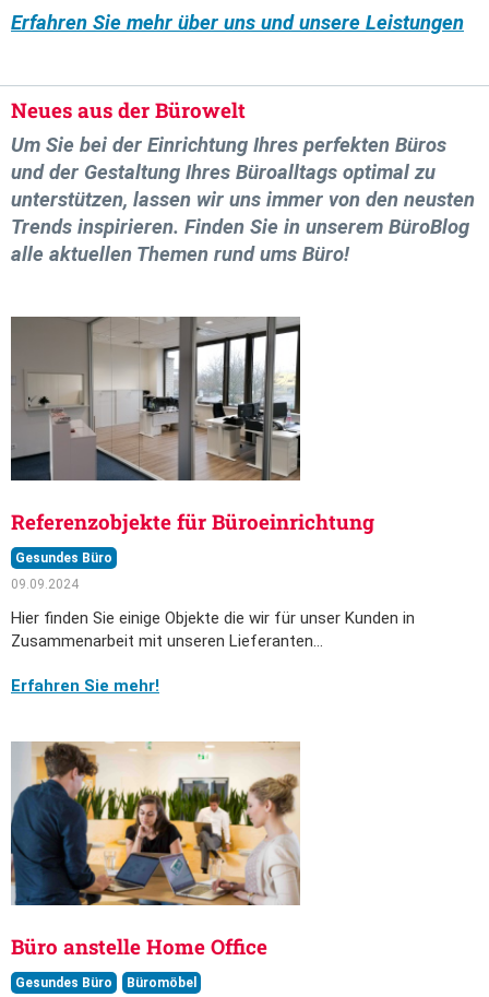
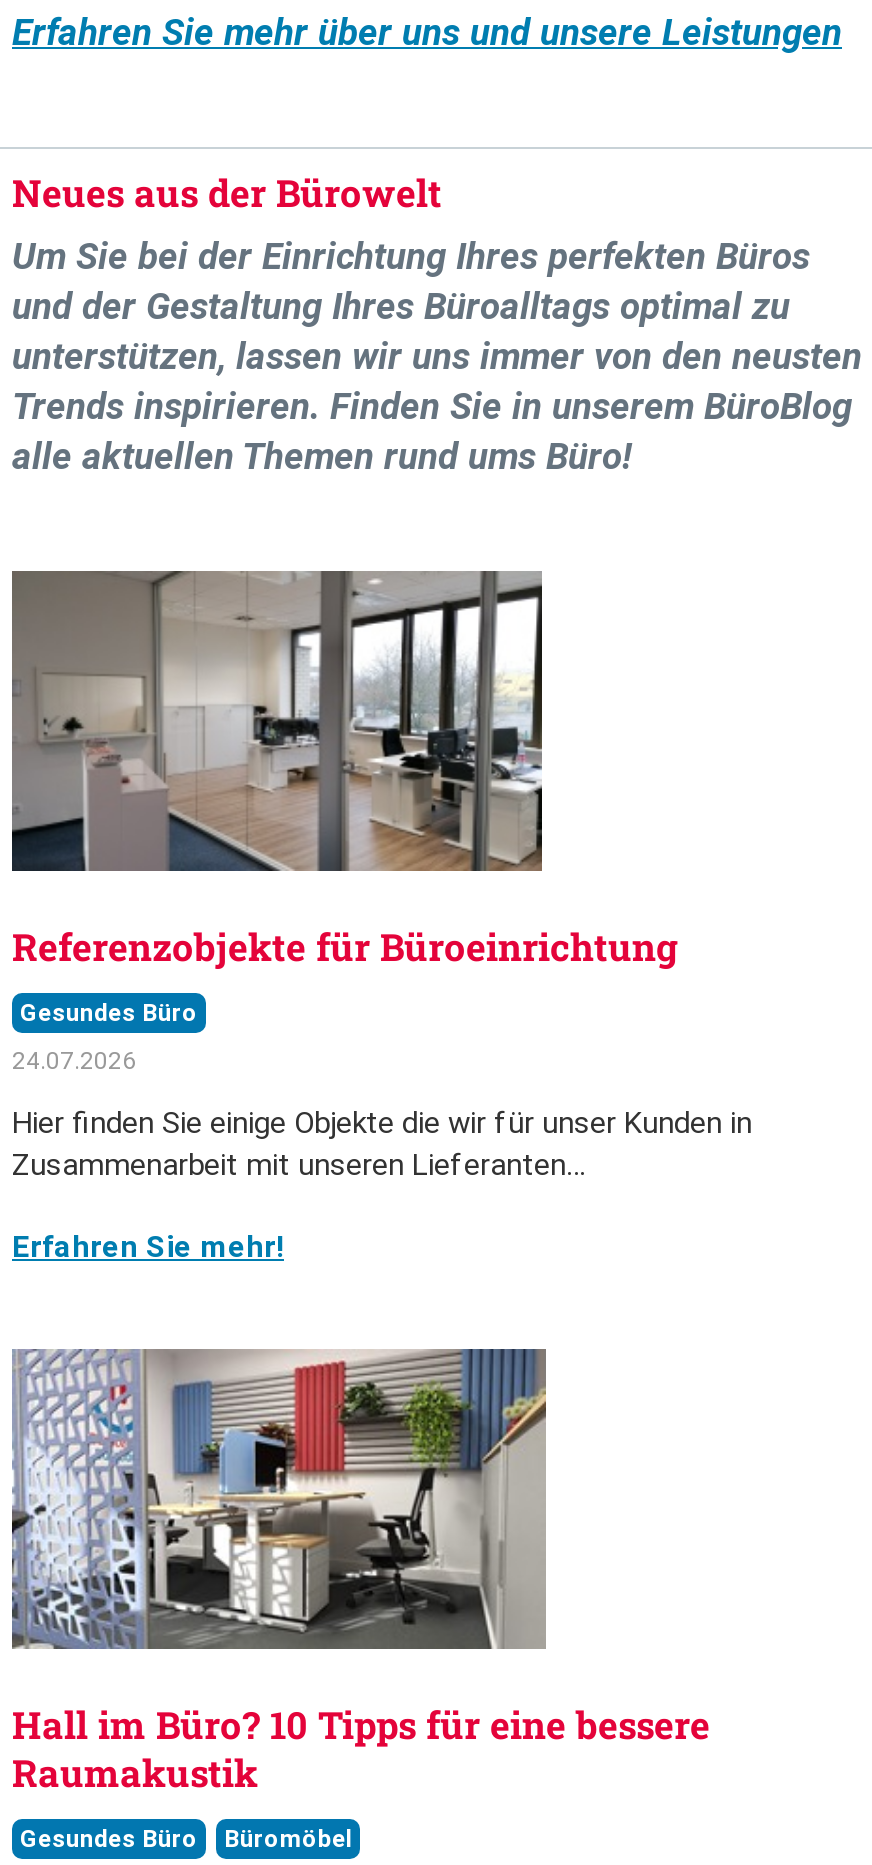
[11,577,79,592] 09.09.2024 -> [12,1047,136,1075] 24.07.2026
[11,740,302,960] [image] | Büro anstelle Home Office -> [12,1347,710,1797] [image] | Hall im Büro? 10 Tipps für eine bessere | Raumakustik

